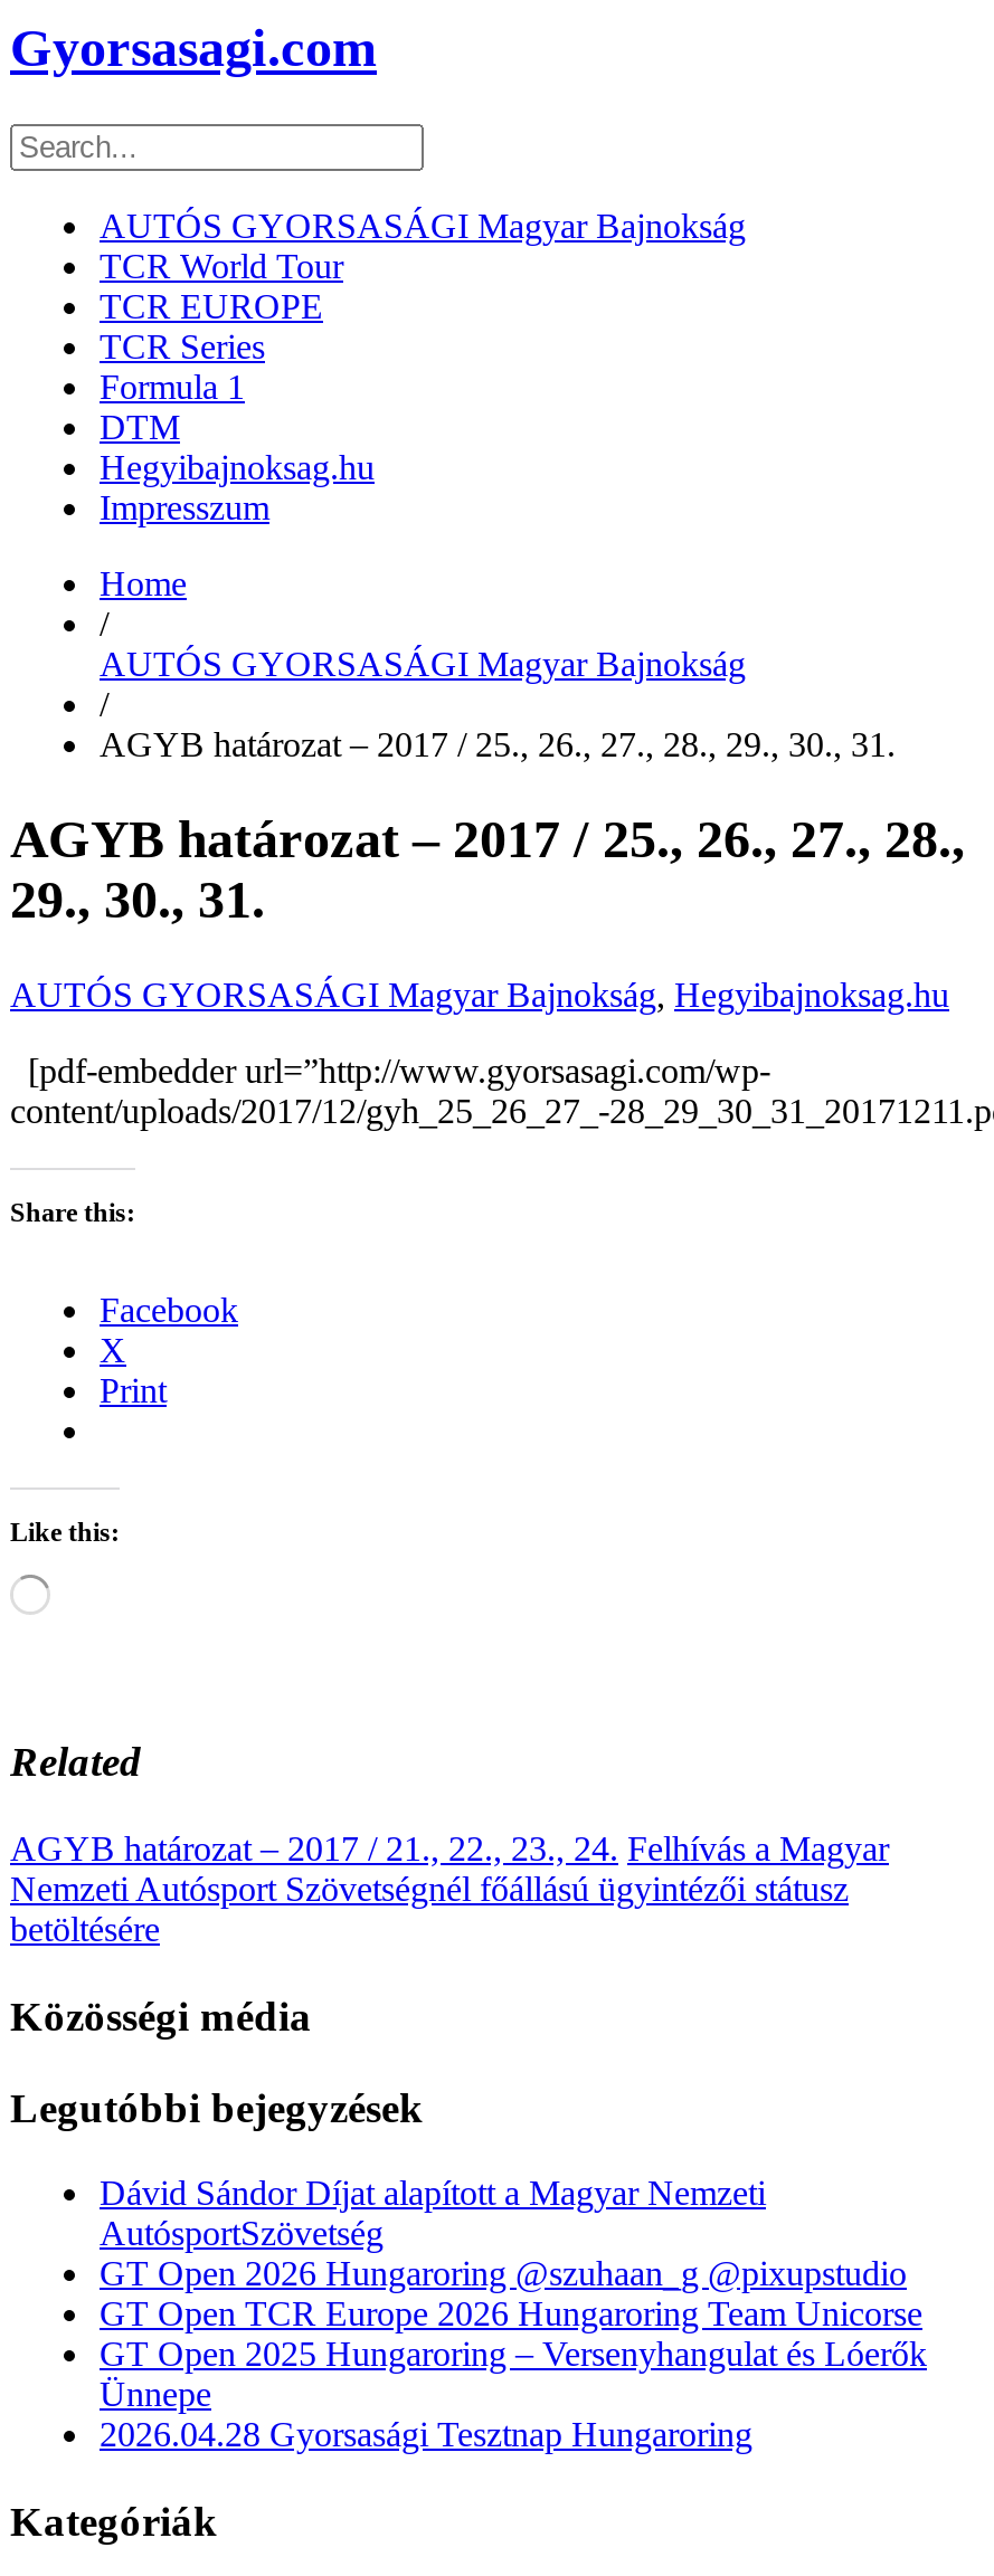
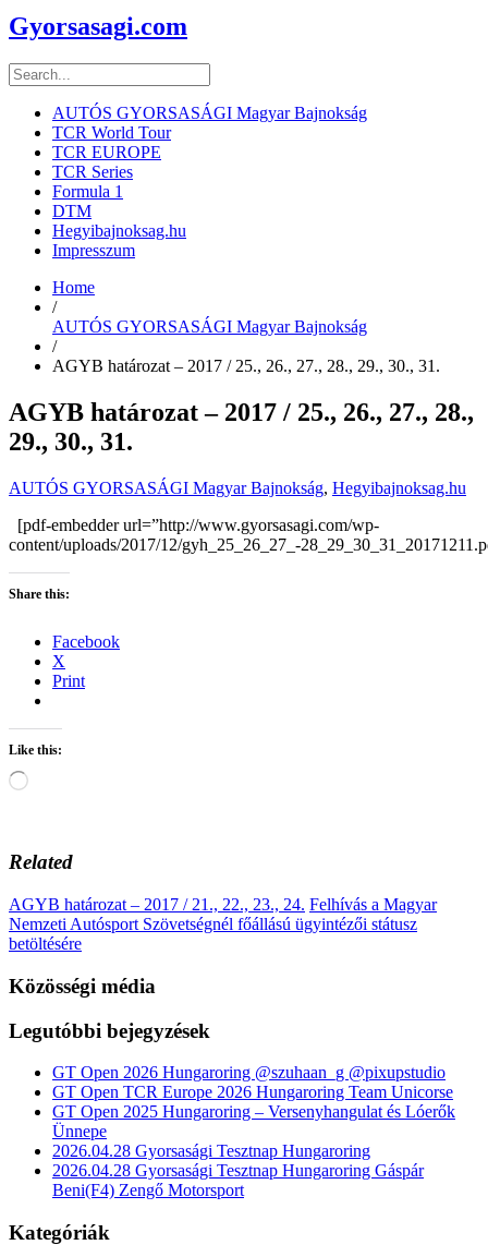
[100,2174,766,2252] Dávid Sándor Díjat alapított a Magyar Nemzeti | AutósportSzövetség -> none
moved [100,2255,927,2454] -> [52,1063,455,1160]: GT Open 2026 Hungaroring @szuhaan_g @pixupstudio | GT Open TCR Europe 2026 Hungaroring Team Unicorse | GT Open 2025 Hungaroring – Versenyhangulat és Lóerők | Ünnepe | 2026.04.28 Gyorsasági Tesztnap Hungaroring
none -> [52,1161,424,1199] 2026.04.28 Gyorsasági Tesztnap Hungaroring Gáspár | Beni(F4) Zengő Motorsport

